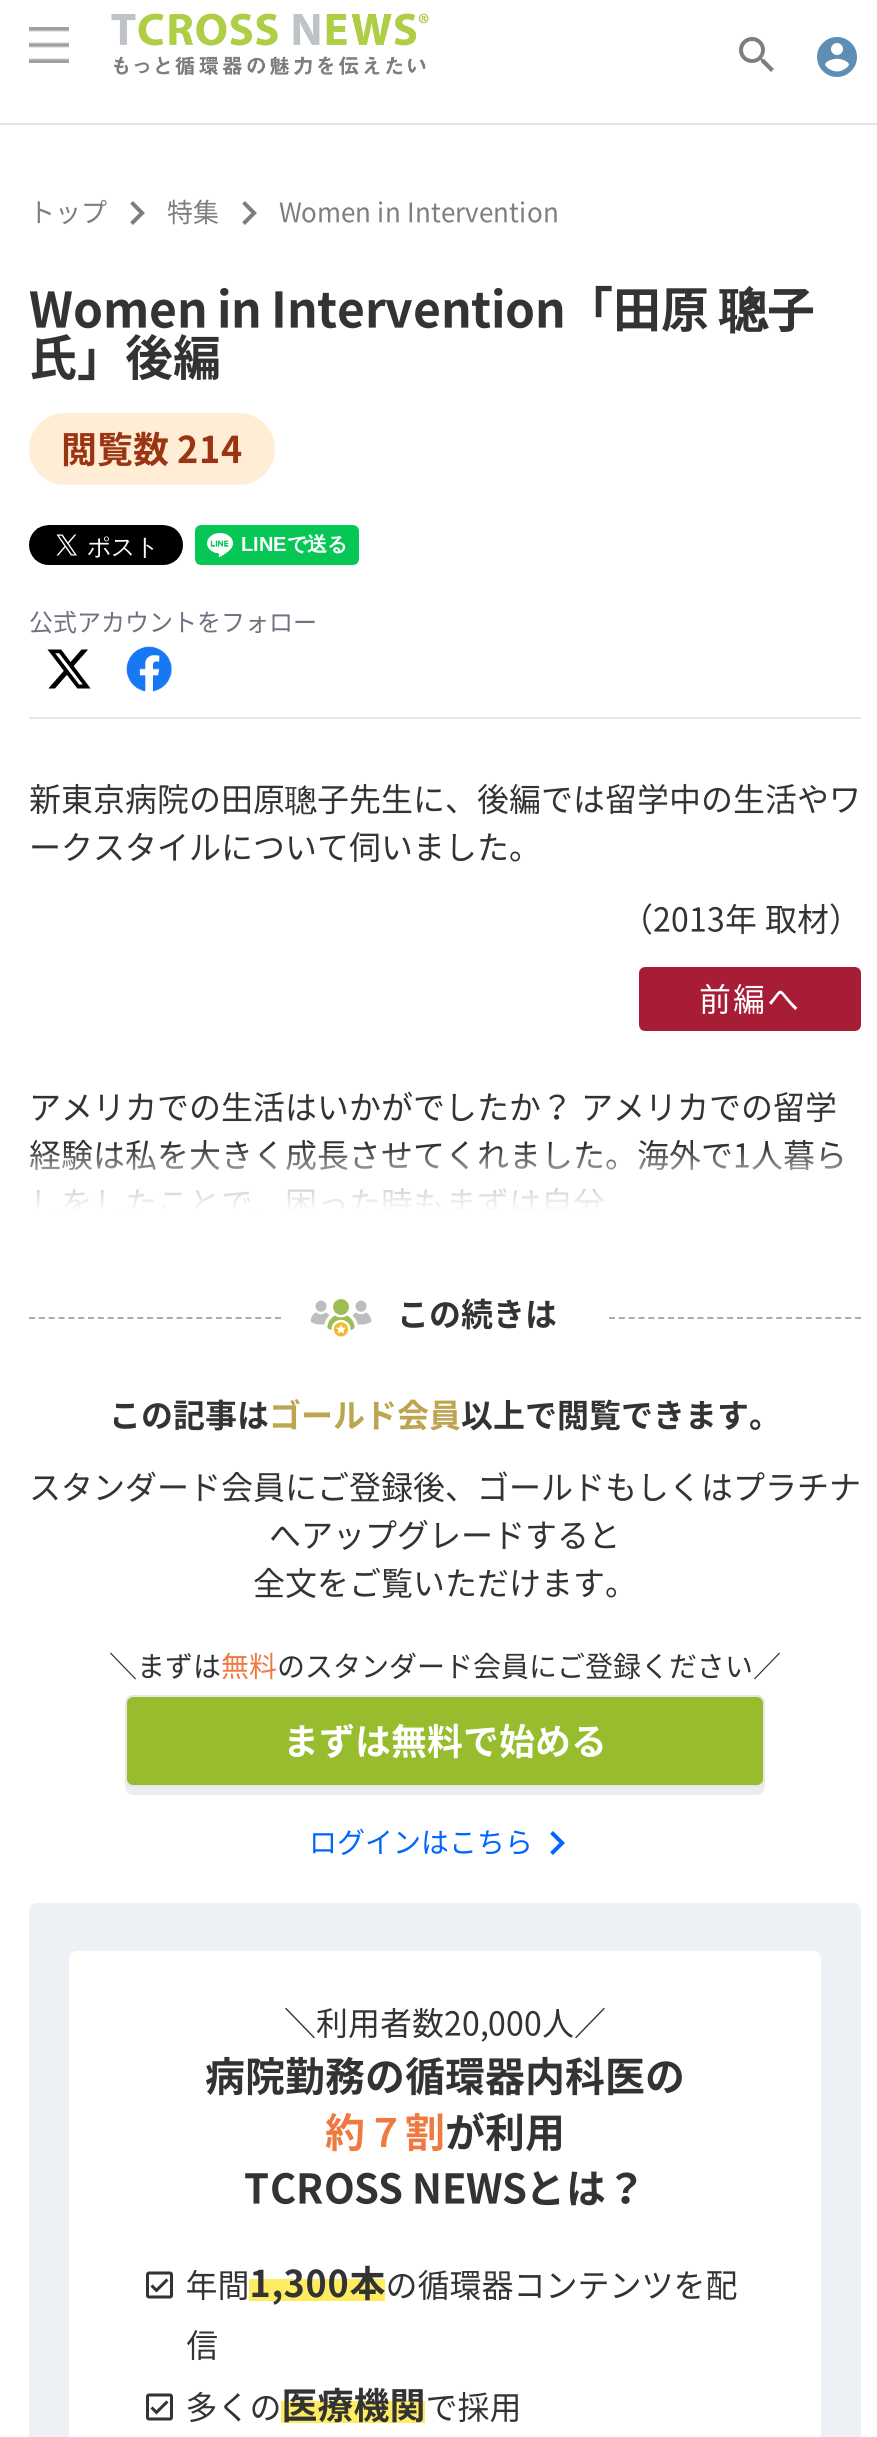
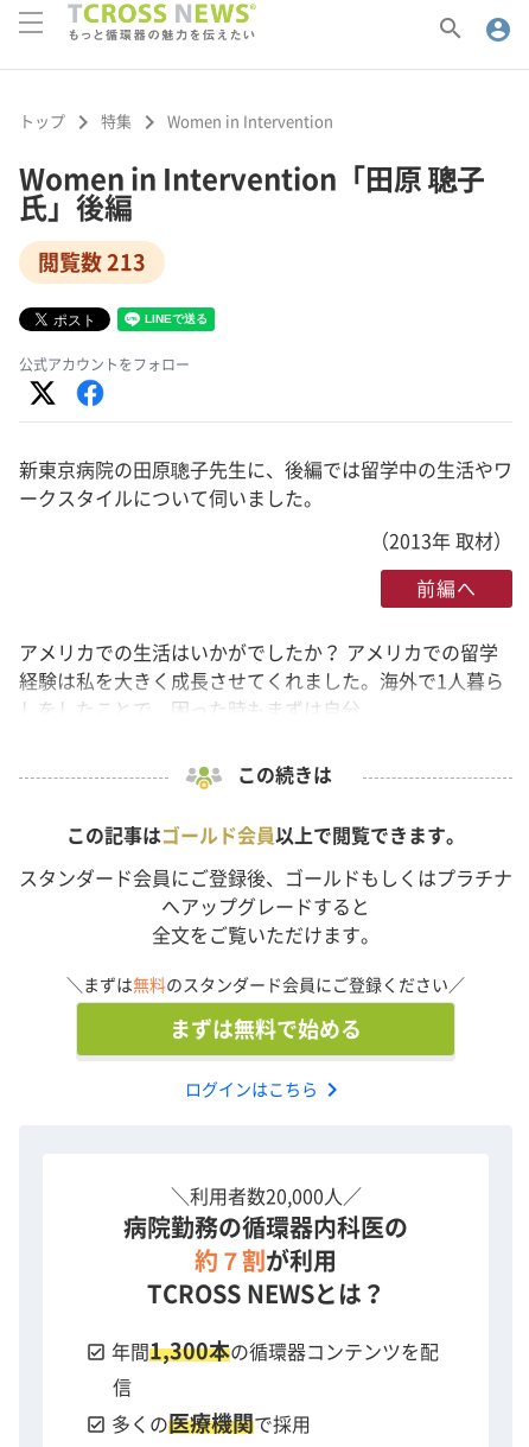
[61,432,243,468] 閲覧数 214 -> [38,252,146,274] 閲覧数 213

